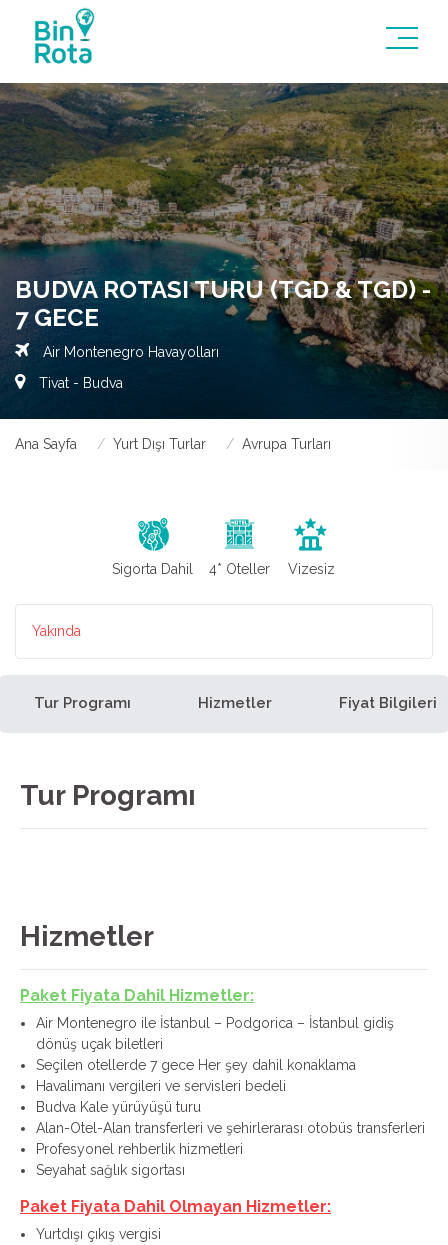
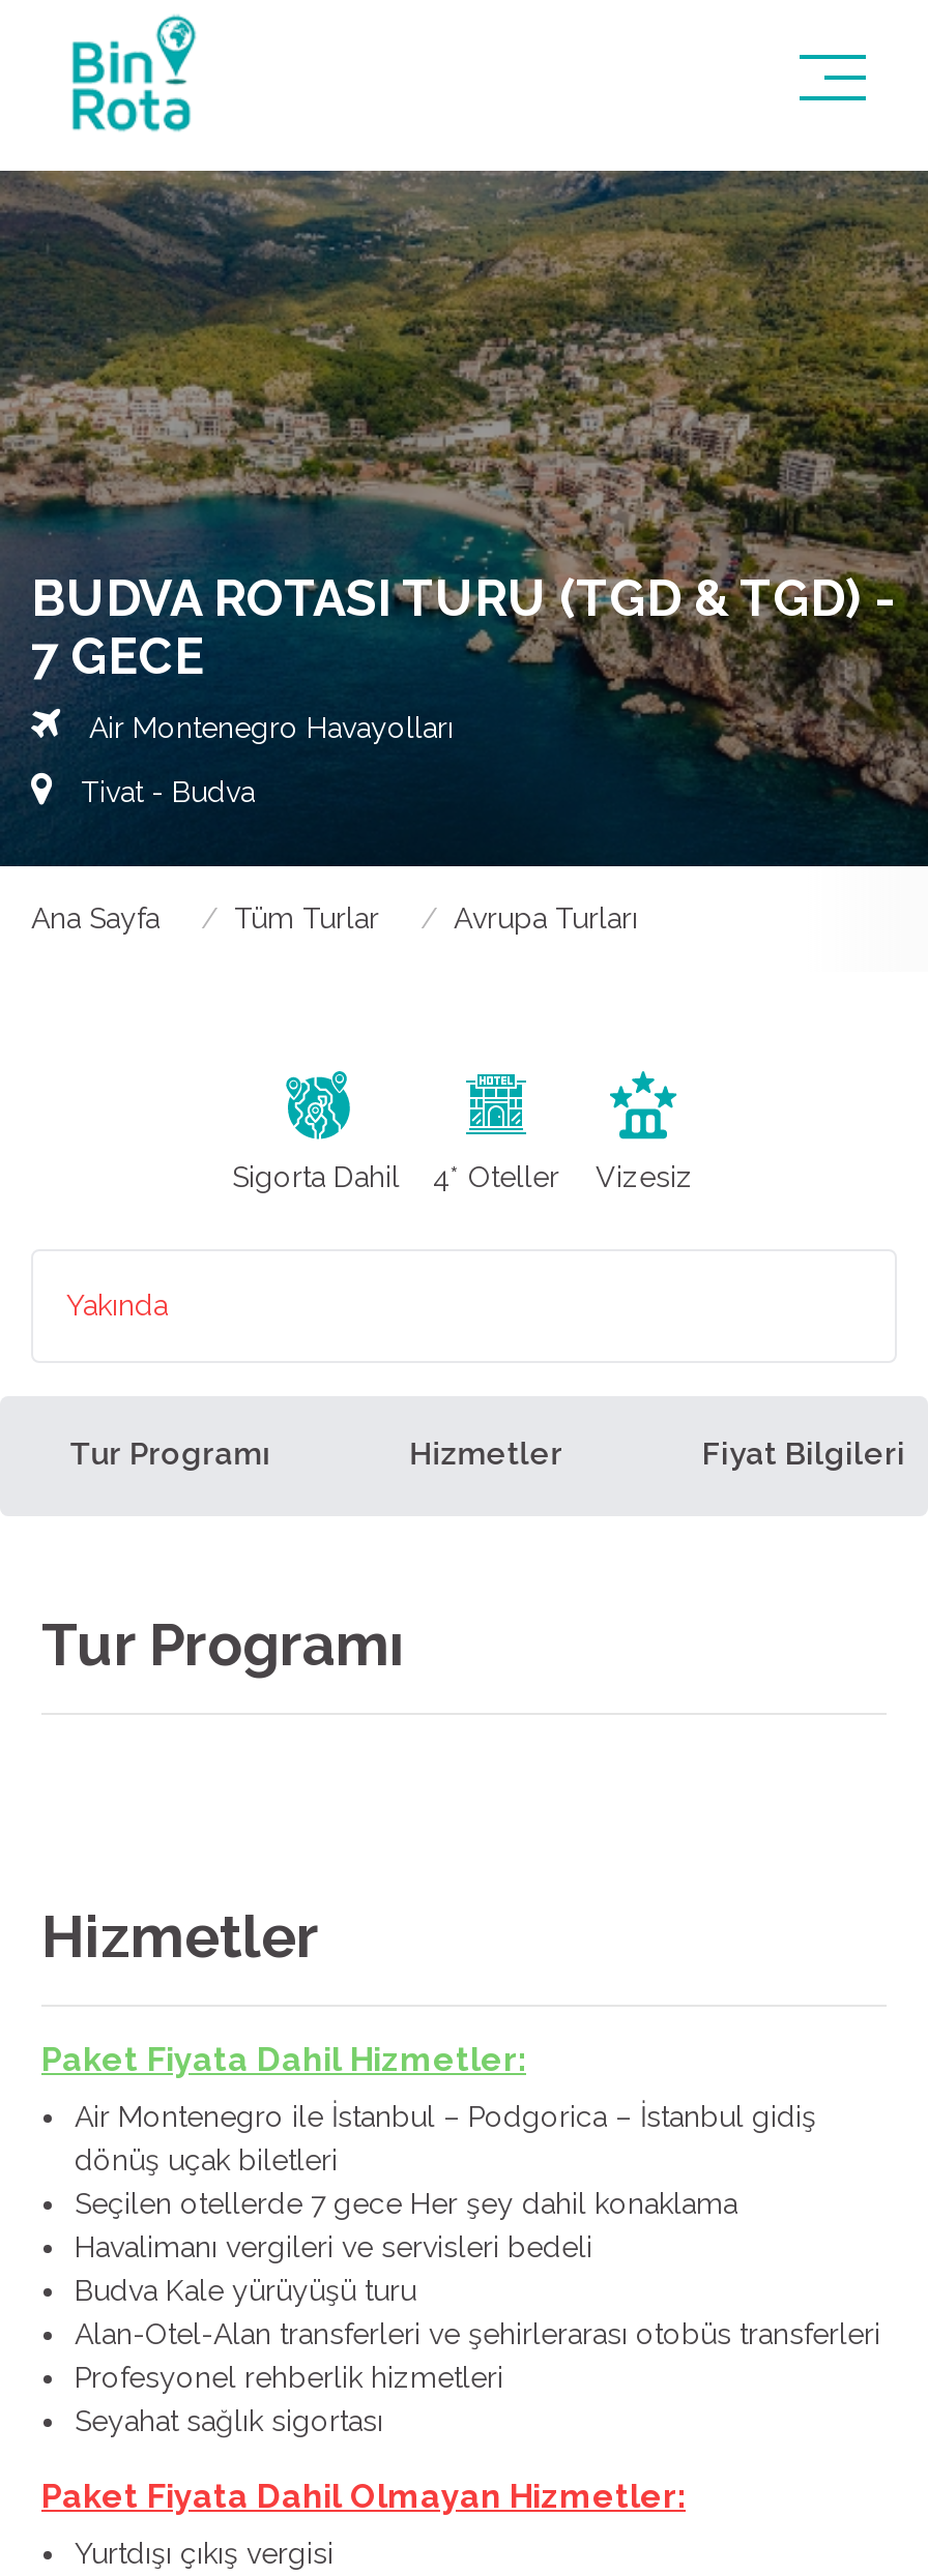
[113,436,206,452] Yurt Dışı Turlar -> [234,901,379,935] Tüm Turlar

